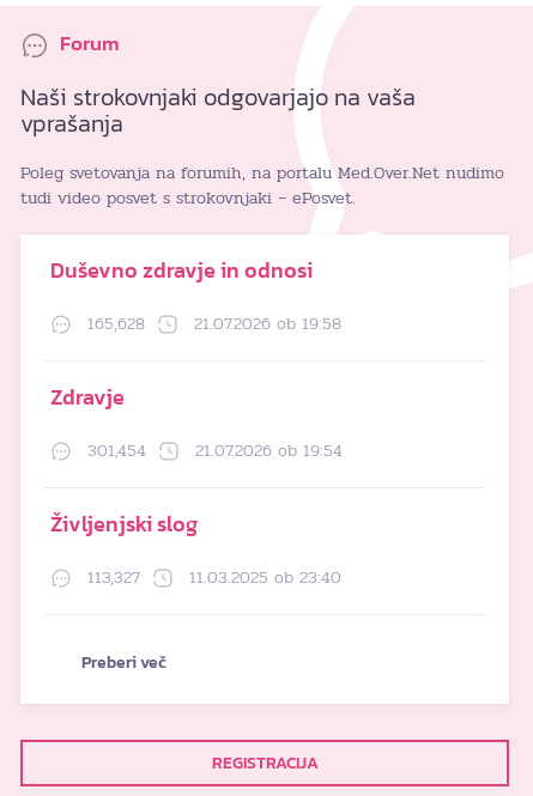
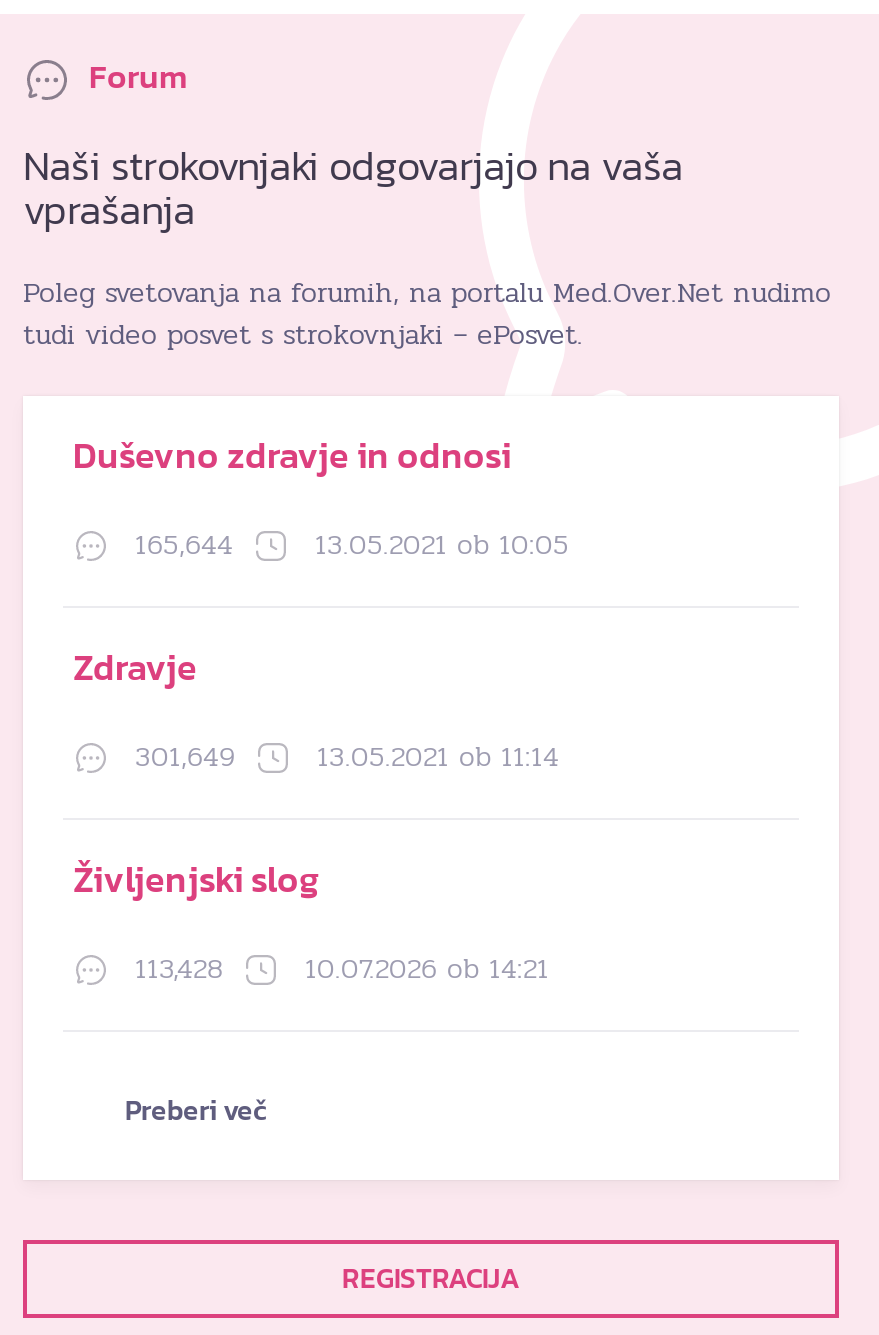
[87,311,145,336] 165,628 -> [135,524,233,566] 165,644
[194,311,341,336] 21.07.2026 ob 19:58 -> [315,524,569,566] 13.05.2021 ob 10:05
[87,438,146,463] 301,454 -> [135,736,235,778] 301,649
[195,438,343,463] 21.07.2026 ob 19:54 -> [317,736,559,778] 13.05.2021 ob 11:14
[87,565,140,590] 113,327 -> [135,948,223,990] 113,428
[189,565,341,590] 11.03.2025 ob 23:40 -> [305,948,549,990] 10.07.2026 ob 14:21

